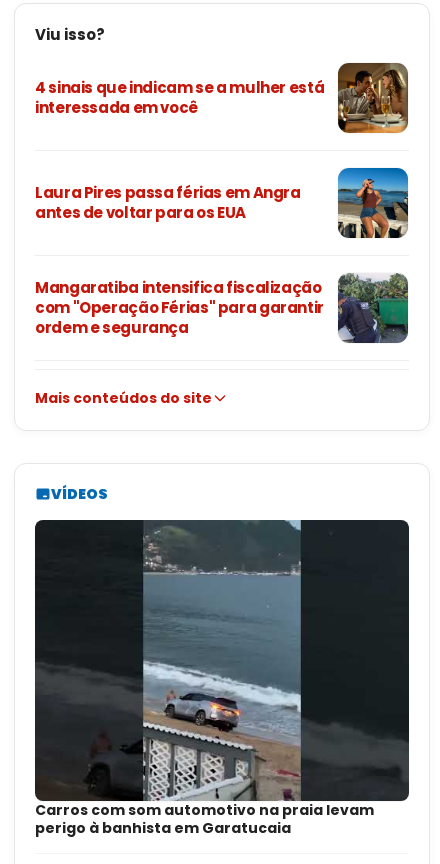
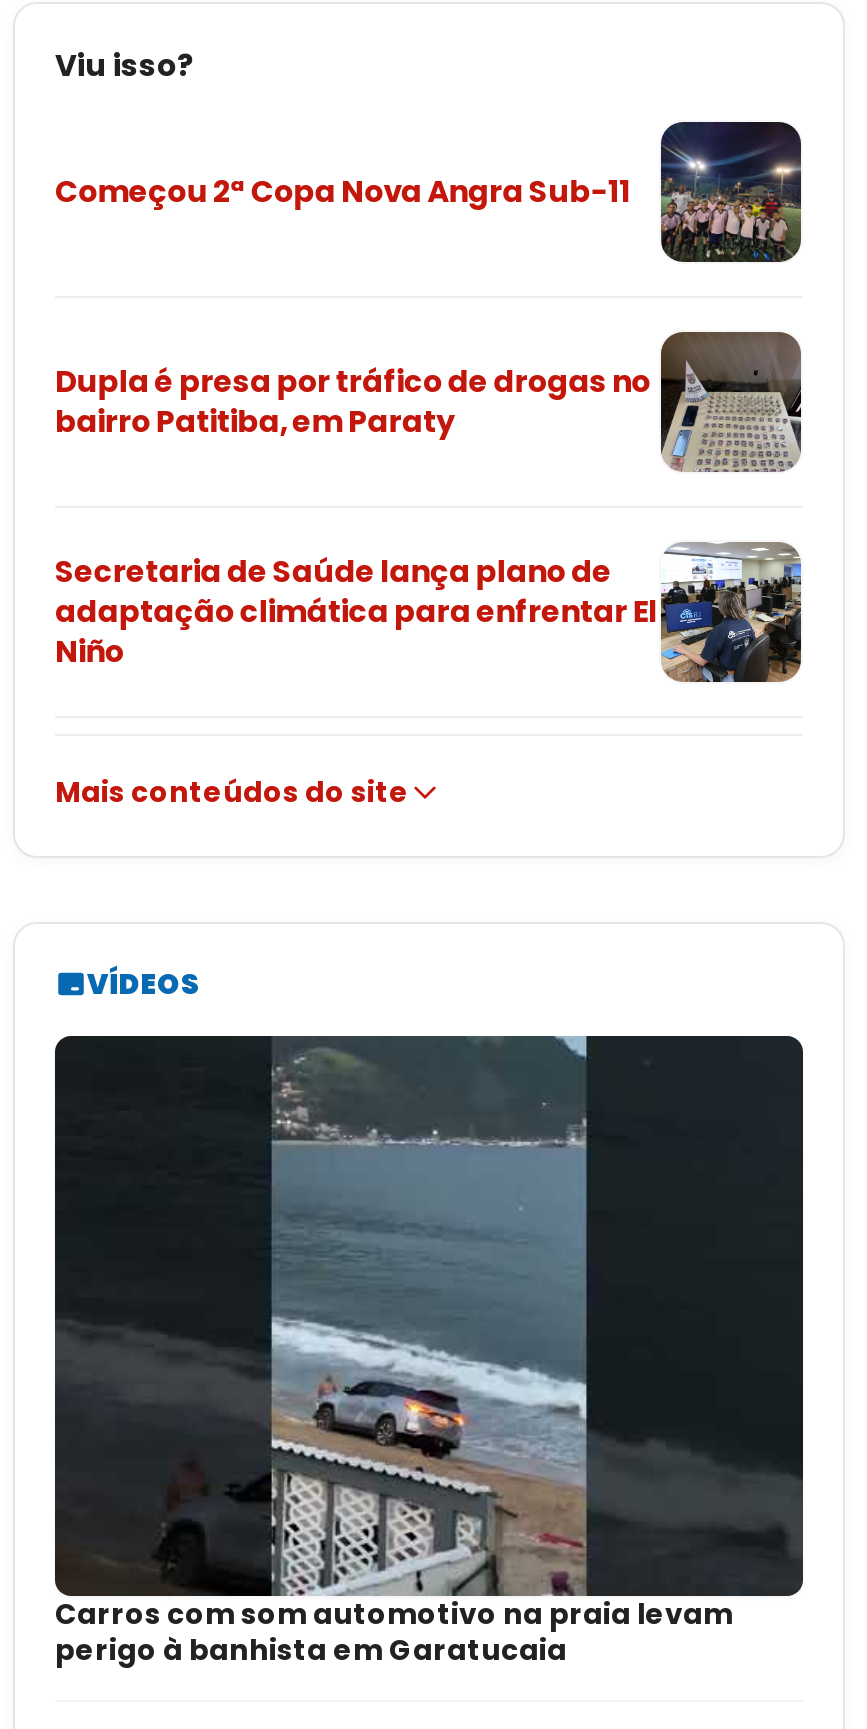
[35,62,408,133] [image] | 4 sinais que indicam se a mulher está | interessada em você -> [55,119,801,263] [image] | Começou 2ª Copa Nova Angra Sub-11
[35,167,408,238] [image] | Laura Pires passa férias em Angra | antes de voltar para os EUA -> [55,329,801,473] [image] | Dupla é presa por tráfico de drogas no | bairro Patitiba, em Paraty
[35,274,409,344] [image] | Mangaratiba intensifica fiscalização | com "Operação Férias" para garantir | ordem e segurança -> [55,541,803,683] [image] | Secretaria de Saúde lança plano de | adaptação climática para enfrentar El | Niño

